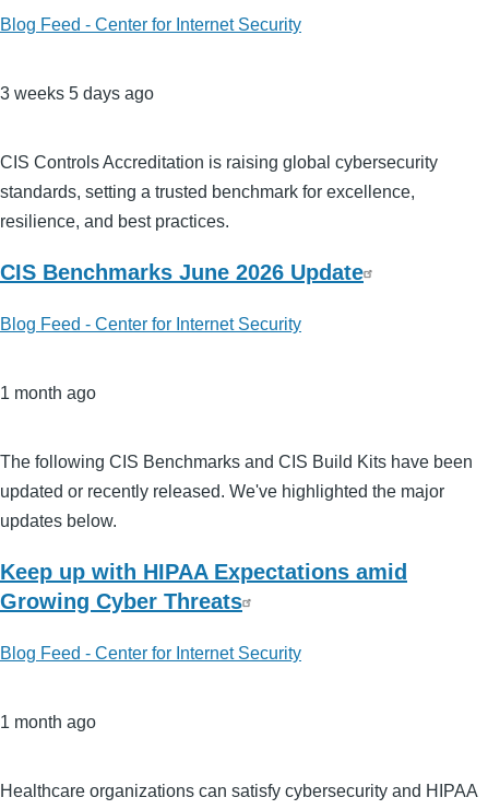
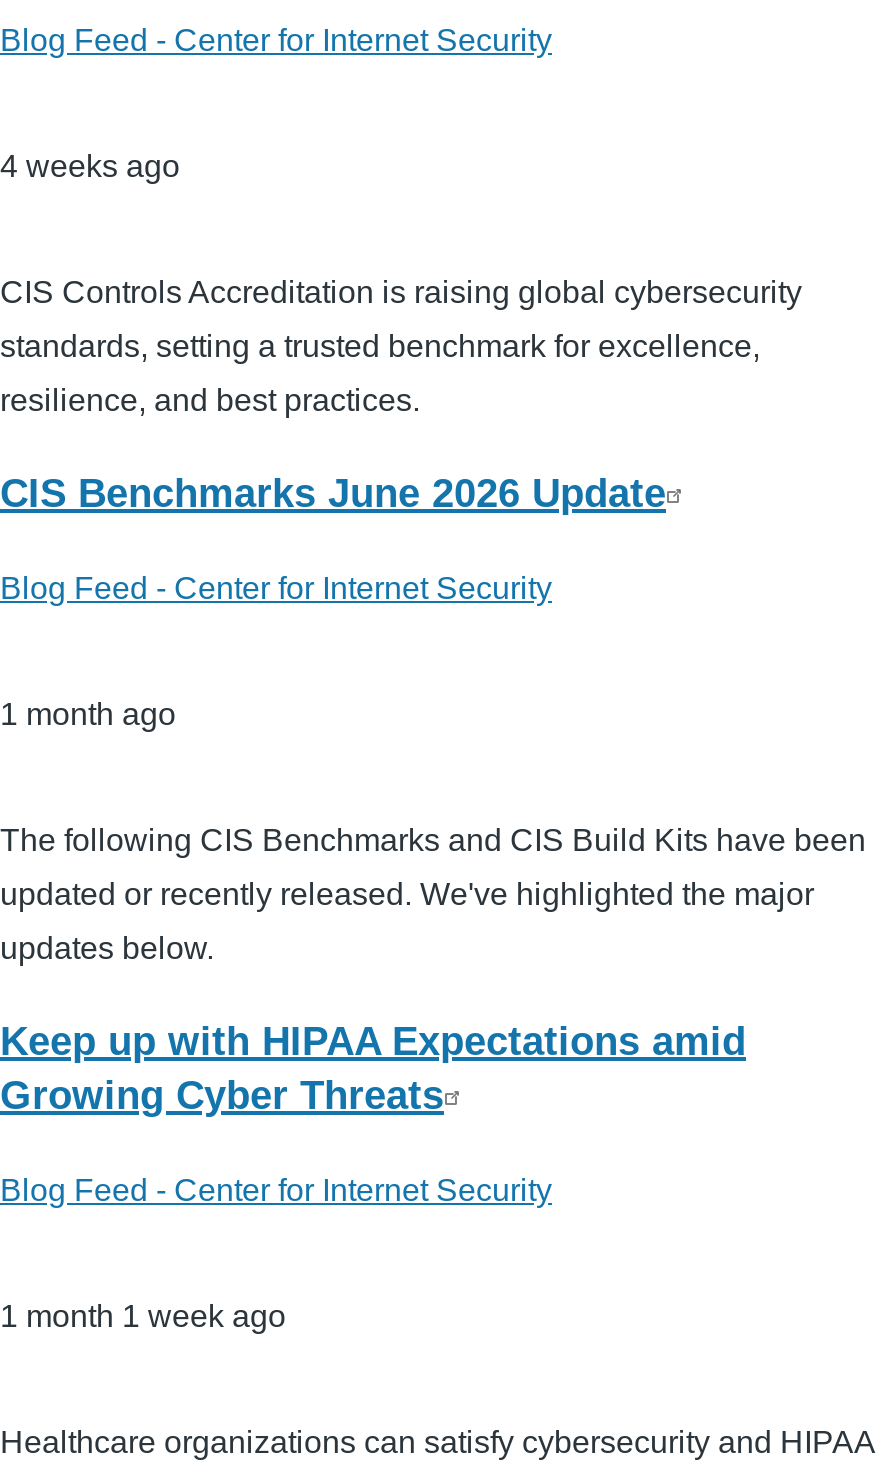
[0,84,154,103] 3 weeks 5 days ago -> [0,149,180,183] 4 weeks ago
[0,713,96,731] 1 month ago -> [0,1299,286,1333] 1 month 1 week ago

